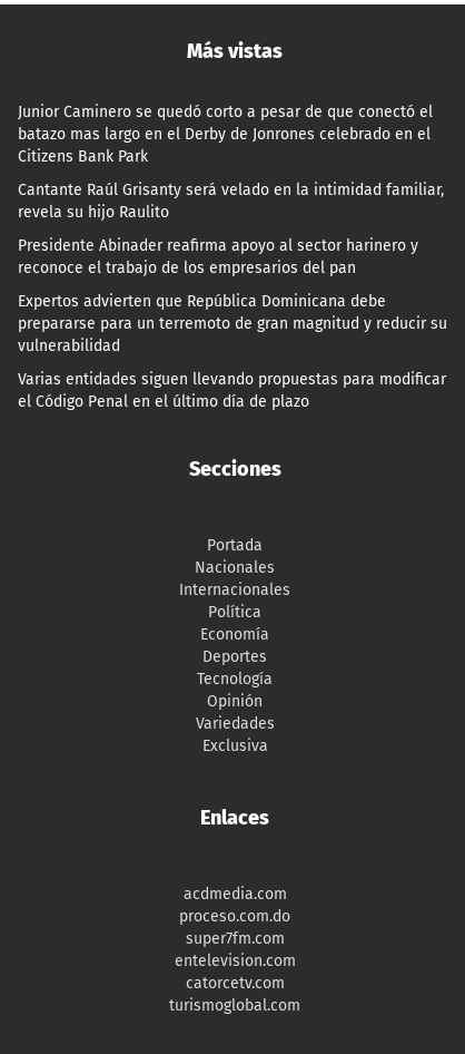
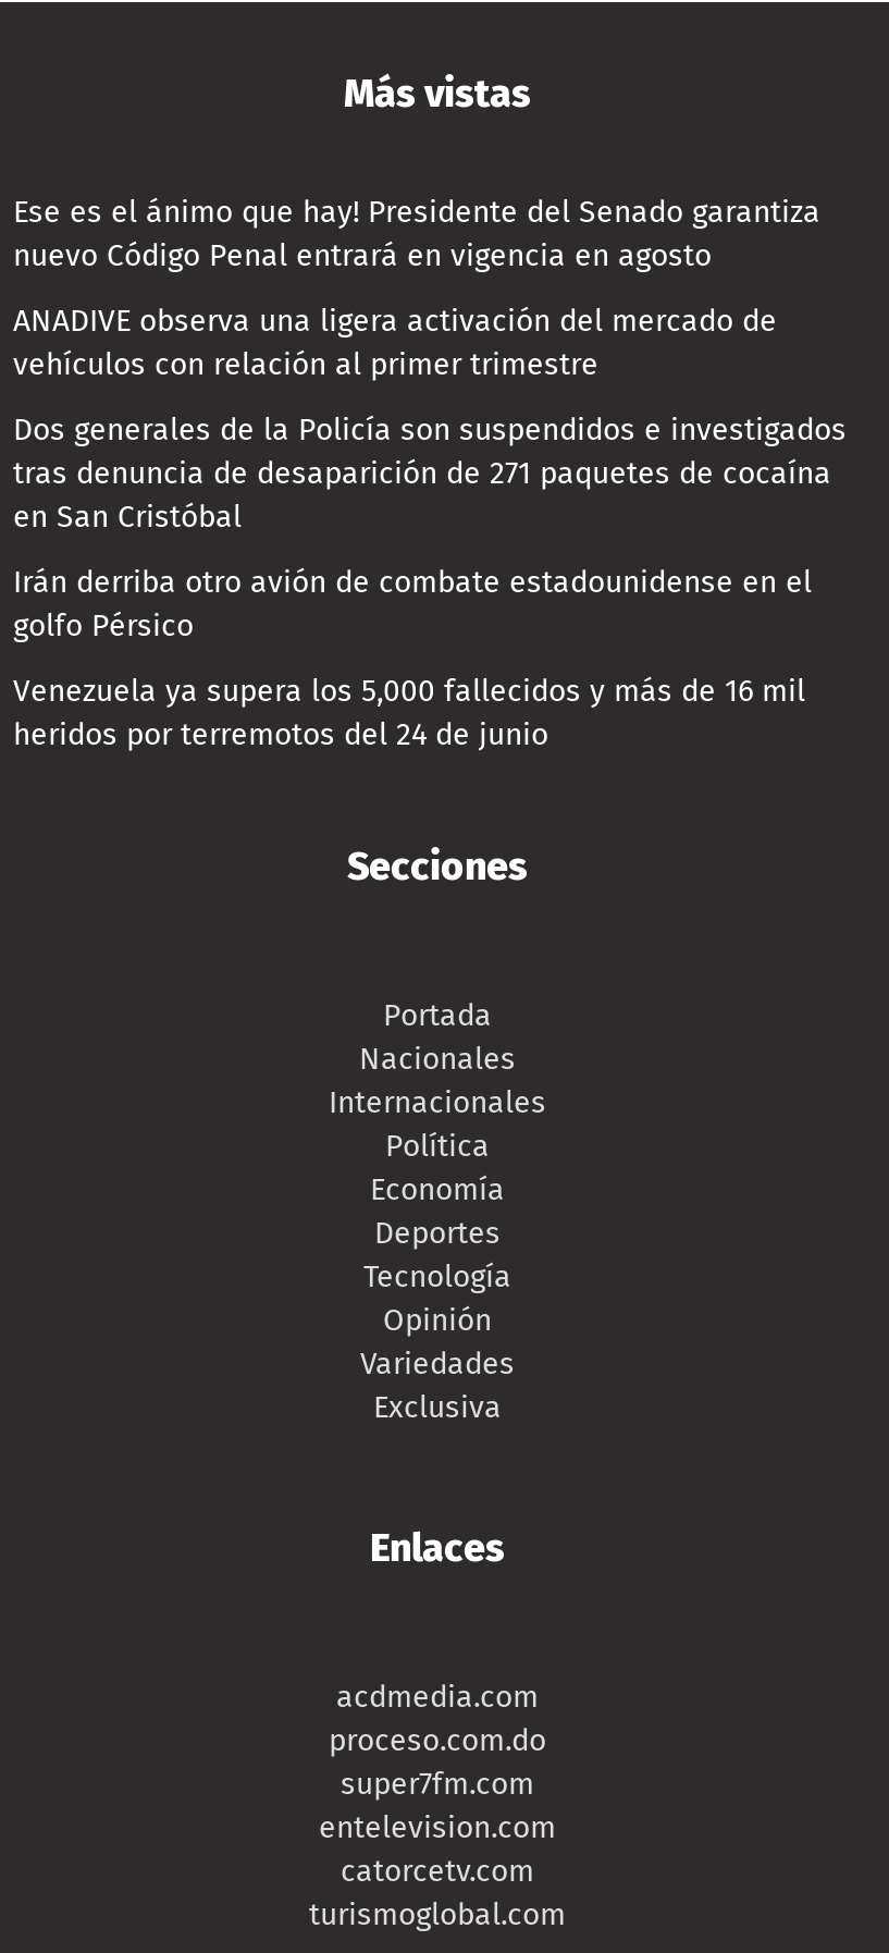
[18,103,433,166] Junior Caminero se quedó corto a pesar de que conectó el | batazo mas largo en el Derby de Jonrones celebrado en el | Citizens Bank Park -> [13,194,820,275] Ese es el ánimo que hay! Presidente del Senado garantiza | nuevo Código Penal entrará en vigencia en agosto
[18,181,444,222] Cantante Raúl Grisanty será velado en la intimidad familiar, | revela su hijo Raulito -> [13,303,777,384] ANADIVE observa una ligera activación del mercado de | vehículos con relación al primer trimestre
[18,236,418,278] Presidente Abinader reafirma apoyo al sector harinero y | reconoce el trabajo de los empresarios del pan -> [13,412,847,536] Dos generales de la Policía son suspendidos e investigados | tras denuncia de desaparición de 271 paquetes de cocaína | en San Cristóbal
[18,292,447,356] Expertos advierten que República Dominicana debe | prepararse para un terremoto de gran magnitud y reducir su | vulnerabilidad -> [13,564,812,645] Irán derriba otro avión de combate estadounidense en el | golfo Pérsico
[18,370,446,411] Varias entidades siguen llevando propuestas para modificar | el Código Penal en el último día de plazo -> [13,673,805,754] Venezuela ya supera los 5,000 fallecidos y más de 16 mil | heridos por terremotos del 24 de junio

